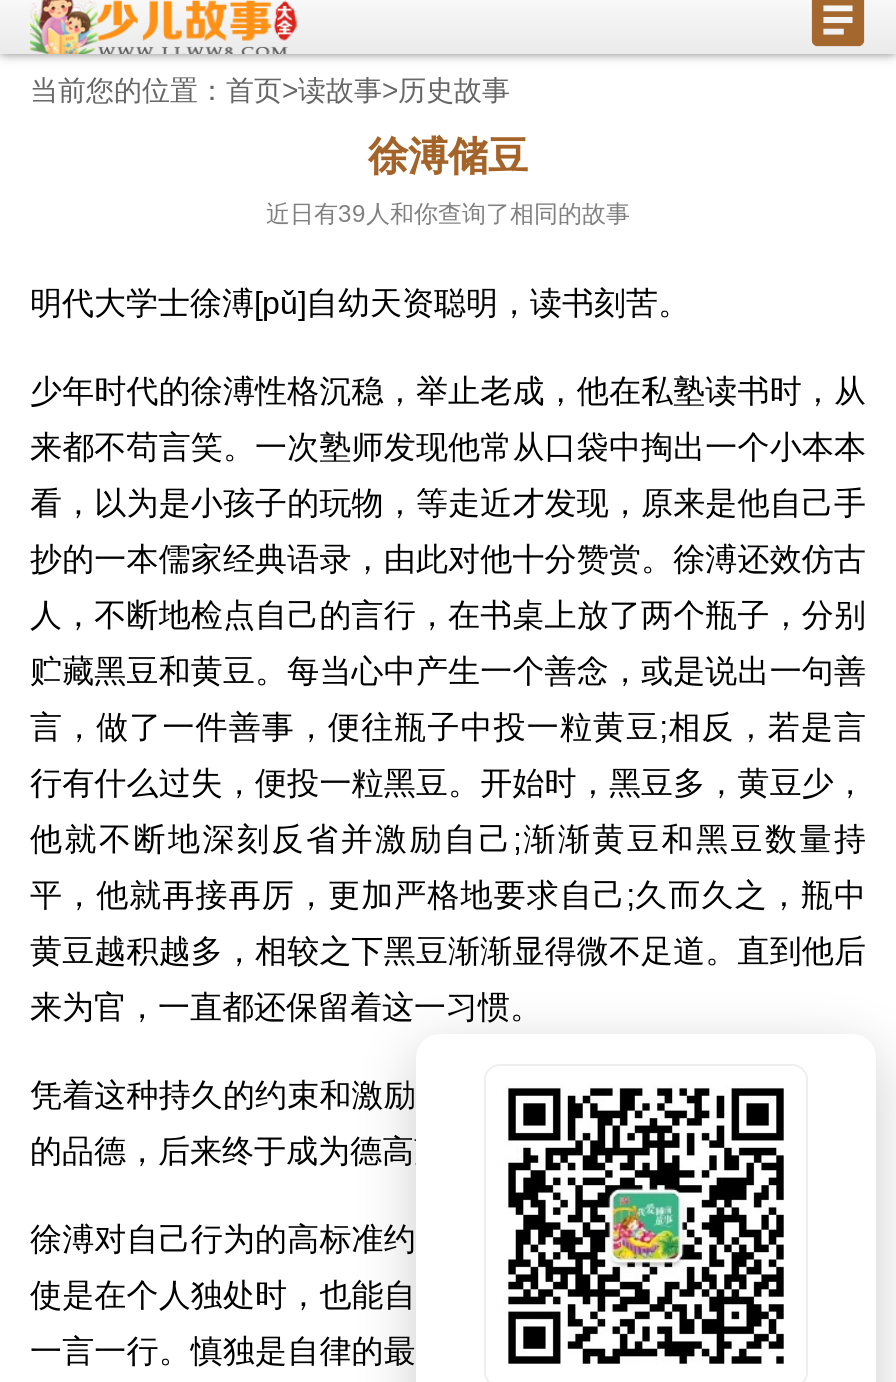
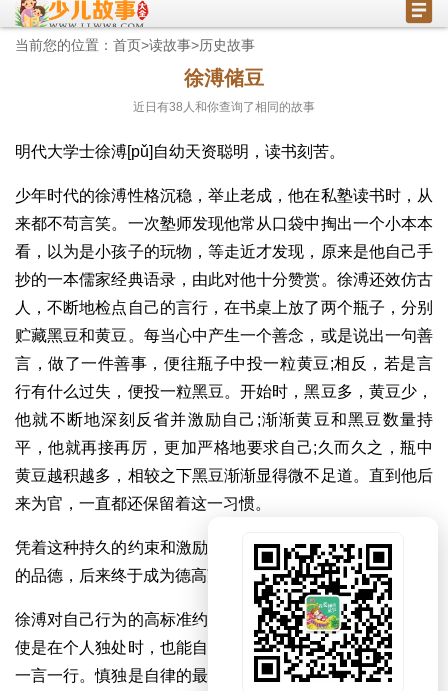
[266,200,630,228] 近日有39人和你查询了相同的故事 -> [133,100,315,114] 近日有38人和你查询了相同的故事

